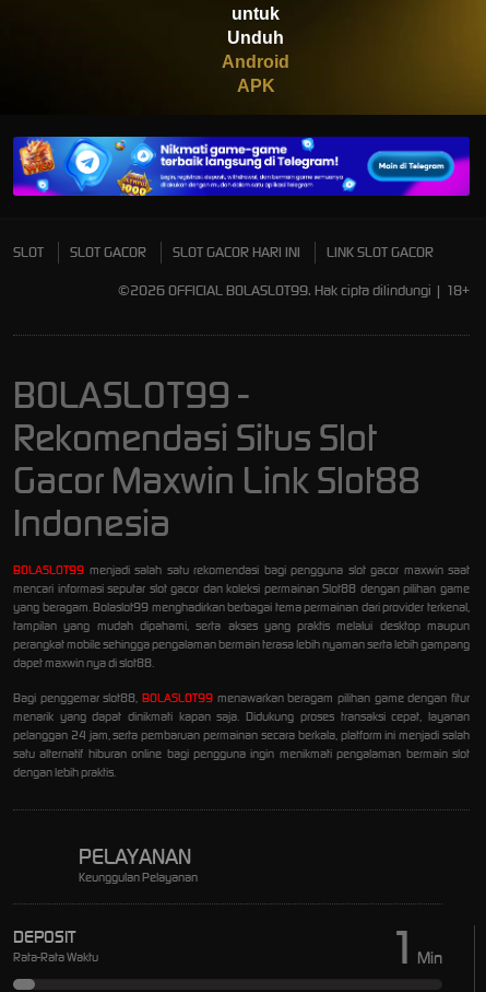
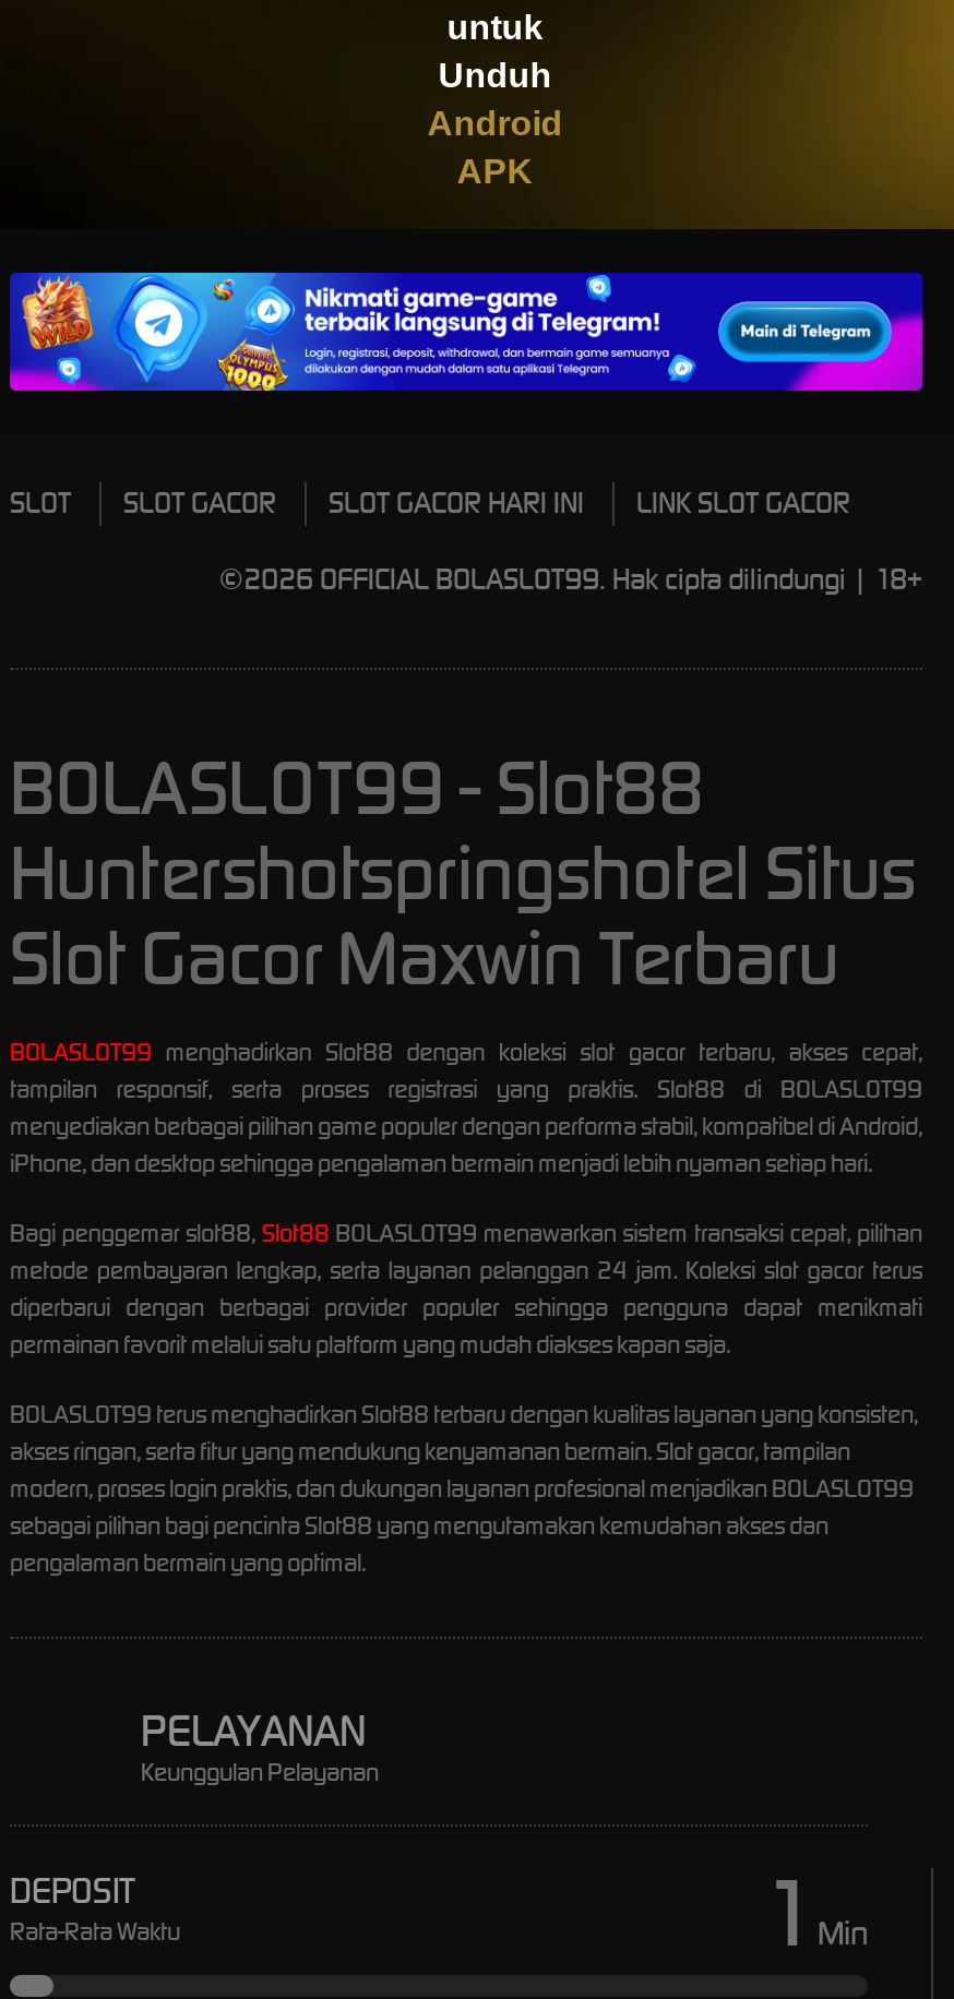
[13,371,470,779] BOLASLOT99 - | Rekomendasi Situs Slot | Gacor Maxwin Link Slot88 | Indonesia | BOLASLOT99 menjadi salah satu rekomendasi bagi pengguna slot gacor maxwin saat | mencari informasi seputar slot gacor dan koleksi permainan Slot88 dengan pilihan game | yang beragam. Bolaslot99 menghadirkan berbagai tema permainan dari provider terkenal, | tampilan yang mudah dipahami, serta akses yang praktis melalui desktop maupun | perangkat mobile sehingga pengalaman bermain terasa lebih nyaman serta lebih gampang | dapet maxwin nya di slot88. | Bagi penggemar slot88, BOLASLOT99 menawarkan beragam pilihan game dengan fitur | menarik yang dapat dinikmati kapan saja. Didukung proses transaksi cepat, layanan | pelanggan 24 jam, serta pembaruan permainan secara berkala, platform ini menjadi salah | satu alternatif hiburan online bagi pengguna ingin menikmati pengalaman bermain slot | dengan lebih praktis. -> [10,741,922,1577] BOLASLOT99 - Slot88 | Huntershotspringshotel Situs | Slot Gacor Maxwin Terbaru | BOLASLOT99 menghadirkan Slot88 dengan koleksi slot gacor terbaru, akses cepat, | tampilan responsif, serta proses registrasi yang praktis. Slot88 di BOLASLOT99 | menyediakan berbagai pilihan game populer dengan performa stabil, kompatibel di Android, | iPhone, dan desktop sehingga pengalaman bermain menjadi lebih nyaman setiap hari. | Bagi penggemar slot88, Slot88 BOLASLOT99 menawarkan sistem transaksi cepat, pilihan | metode pembayaran lengkap, serta layanan pelanggan 24 jam. Koleksi slot gacor terus | diperbarui dengan berbagai provider populer sehingga pengguna dapat menikmati | permainan favorit melalui satu platform yang mudah diakses kapan saja. | BOLASLOT99 terus menghadirkan Slot88 terbaru dengan kualitas layanan yang konsisten, | akses ringan, serta fitur yang mendukung kenyamanan bermain. Slot gacor, tampilan | modern, proses login praktis, dan dukungan layanan profesional menjadikan BOLASLOT99 | sebagai pilihan bagi pencinta Slot88 yang mengutamakan kemudahan akses dan | pengalaman bermain yang optimal.

